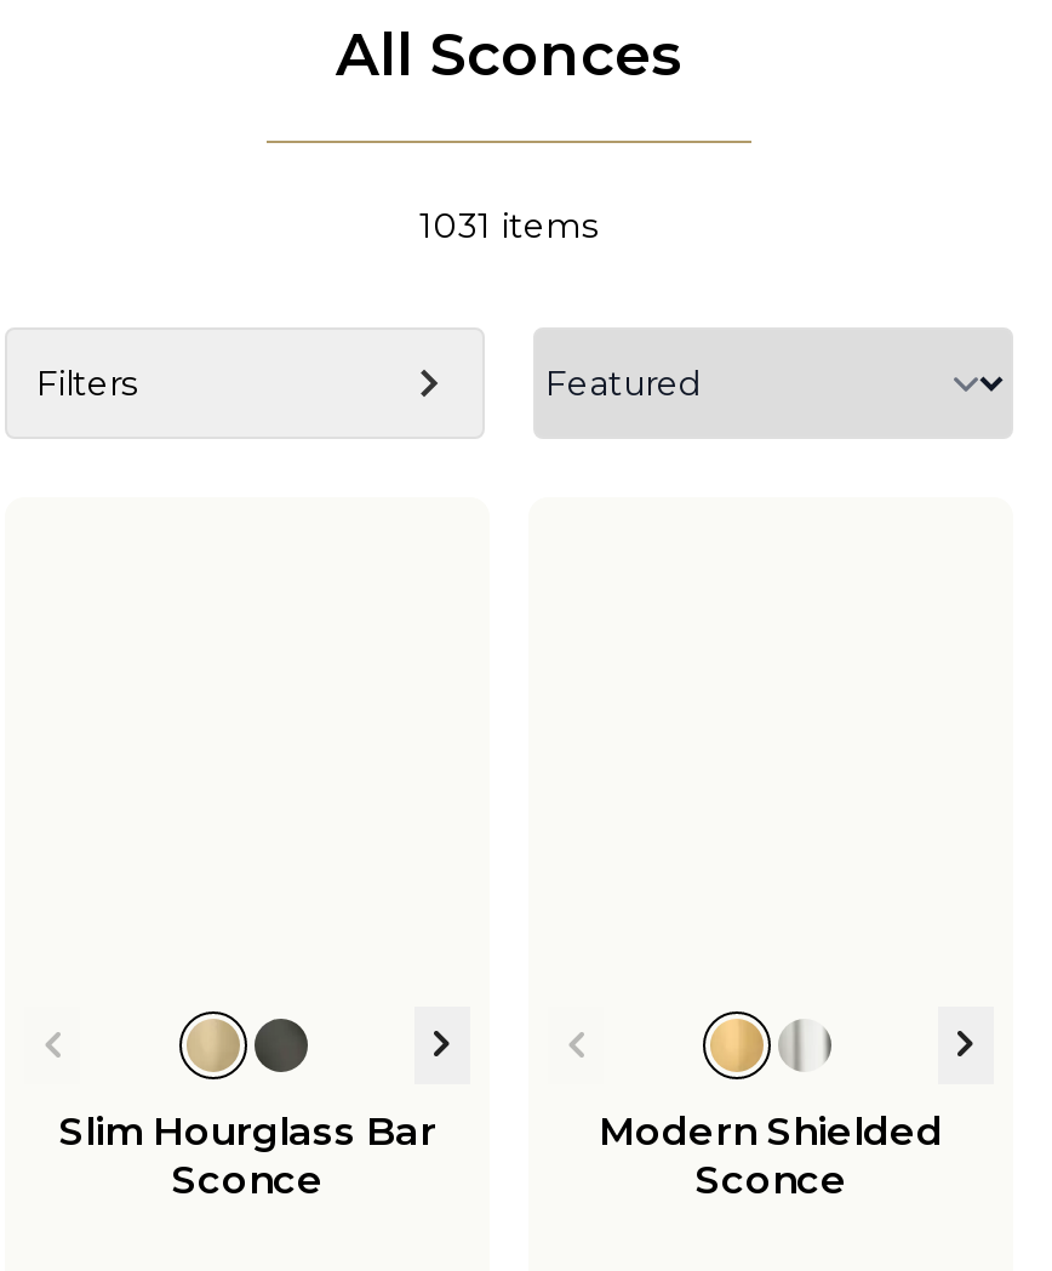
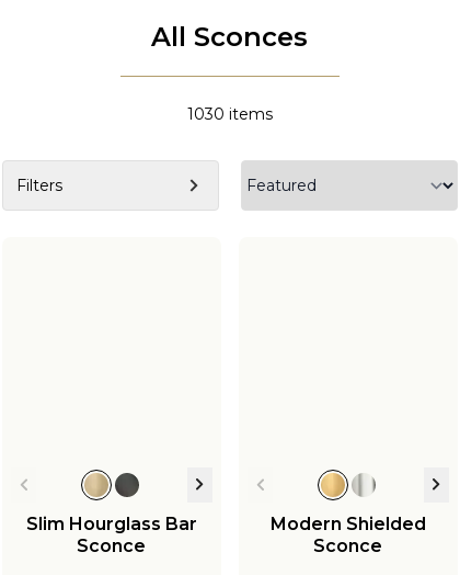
[419,204,599,247] 1031 items -> [187,104,273,124] 1030 items

